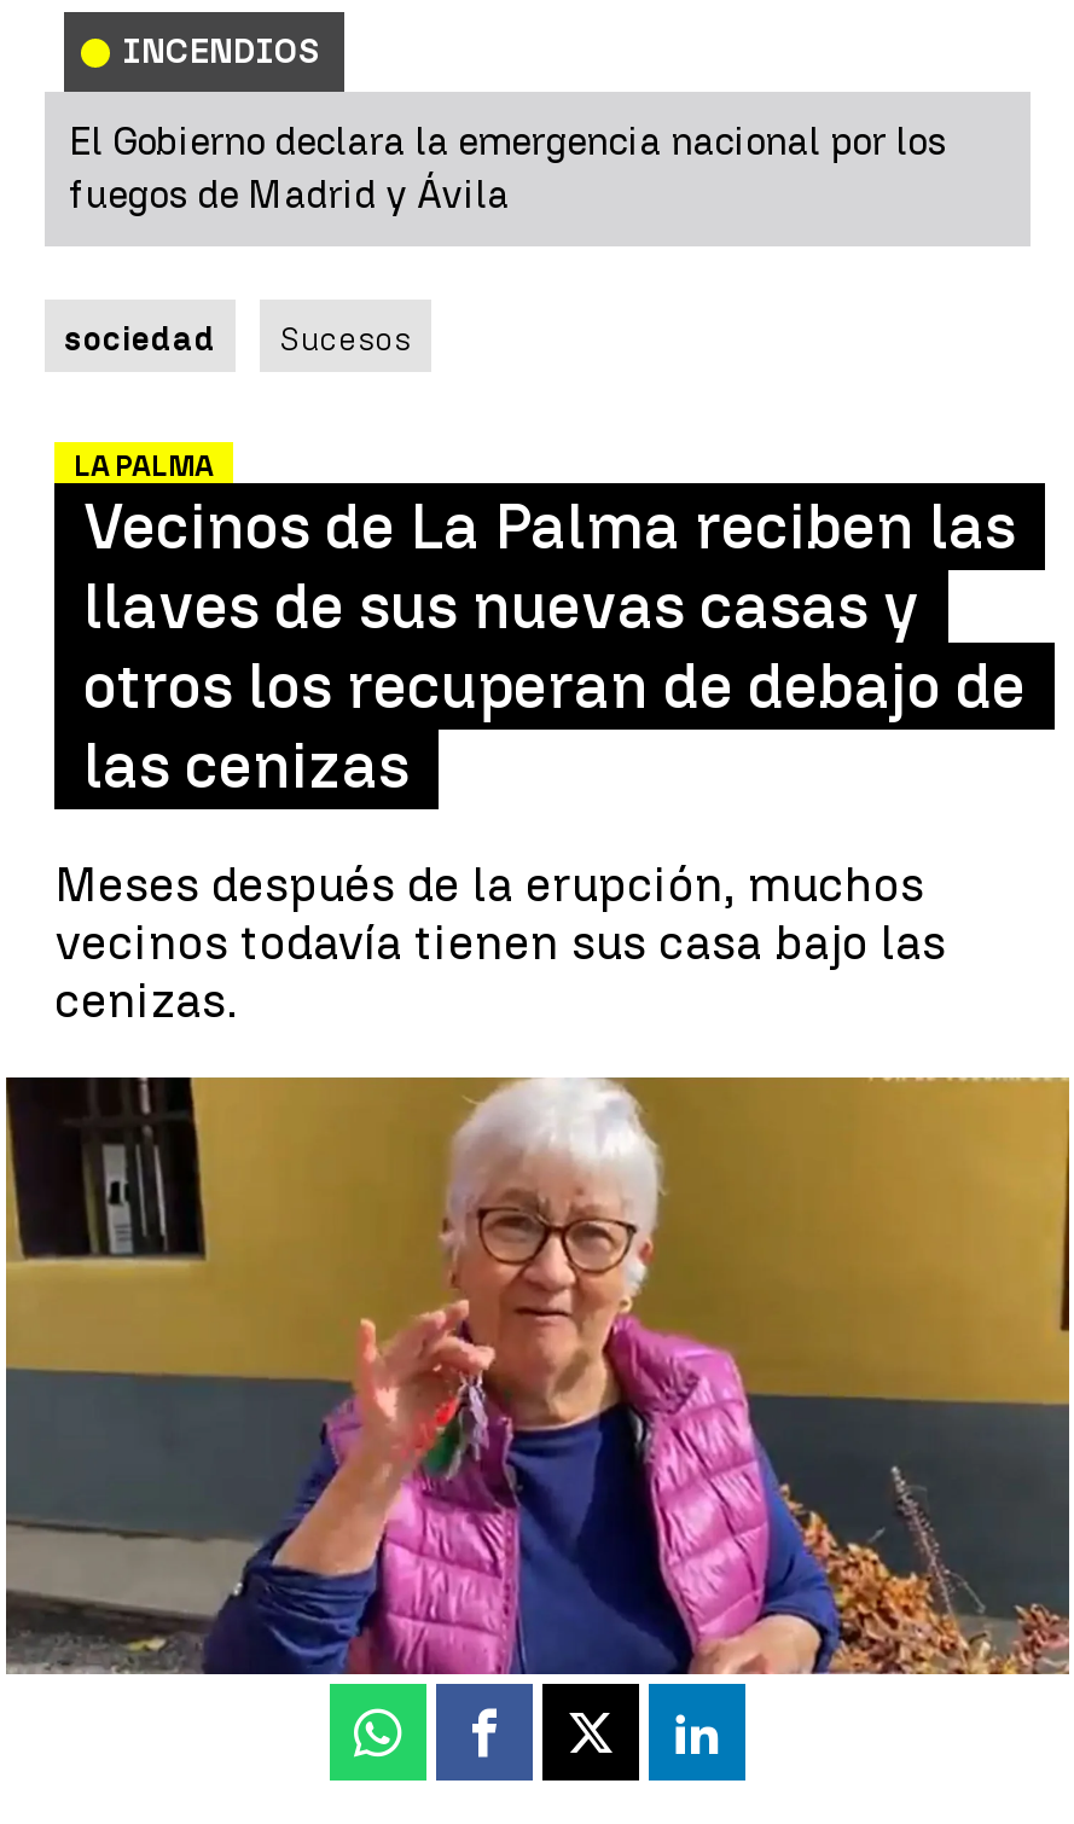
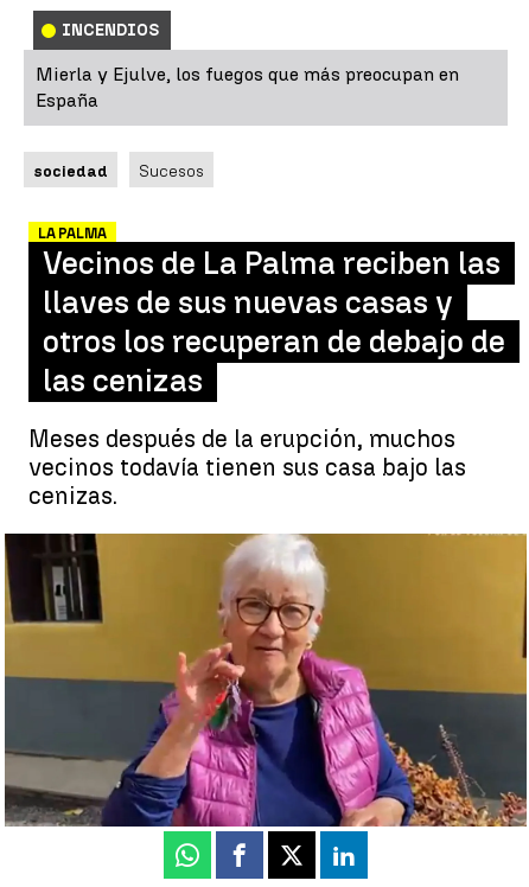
[69,118,946,217] El Gobierno declara la emergencia nacional por los | fuegos de Madrid y Ávila -> [36,63,459,111] Mierla y Ejulve, los fuegos que más preocupan en | España

